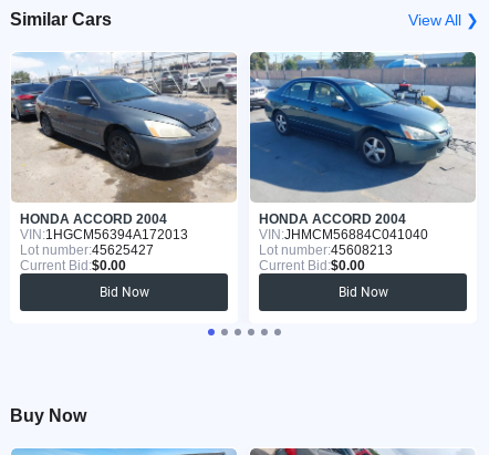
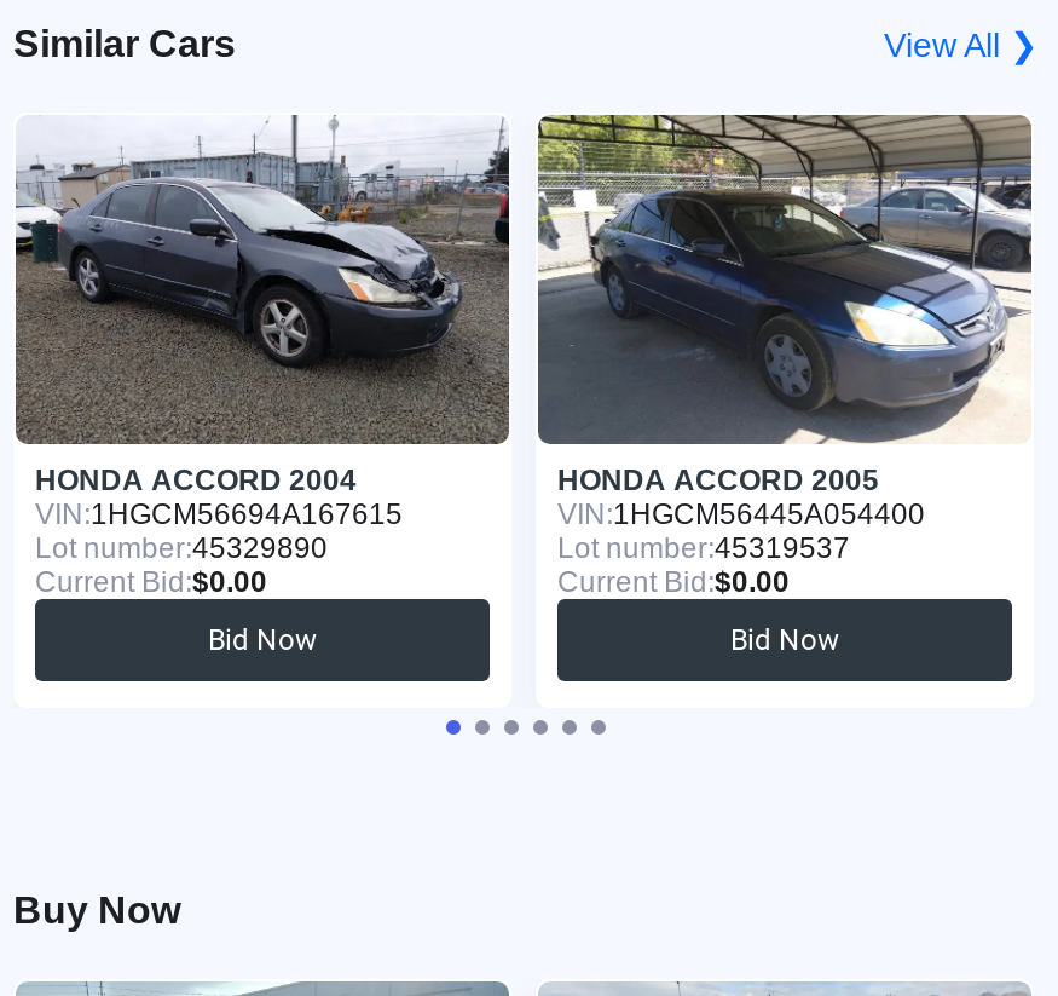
[11,52,237,243] [image] | VIN: 1HGCM56394A172013 -> [16,115,511,532] [image] | VIN: 1HGCM56694A167615
[249,52,477,228] [image] | HONDA ACCORD 2004 -> [538,113,1034,499] [image] | HONDA ACCORD 2005
[259,228,428,243] VIN: JHMCM56884C041040 -> [557,499,925,532] VIN: 1HGCM56445A054400
[20,243,154,258] Lot number:45625427 -> [35,532,328,566] Lot number:45329890
[259,243,393,258] Lot number:45608213 -> [557,532,850,566] Lot number:45319537

